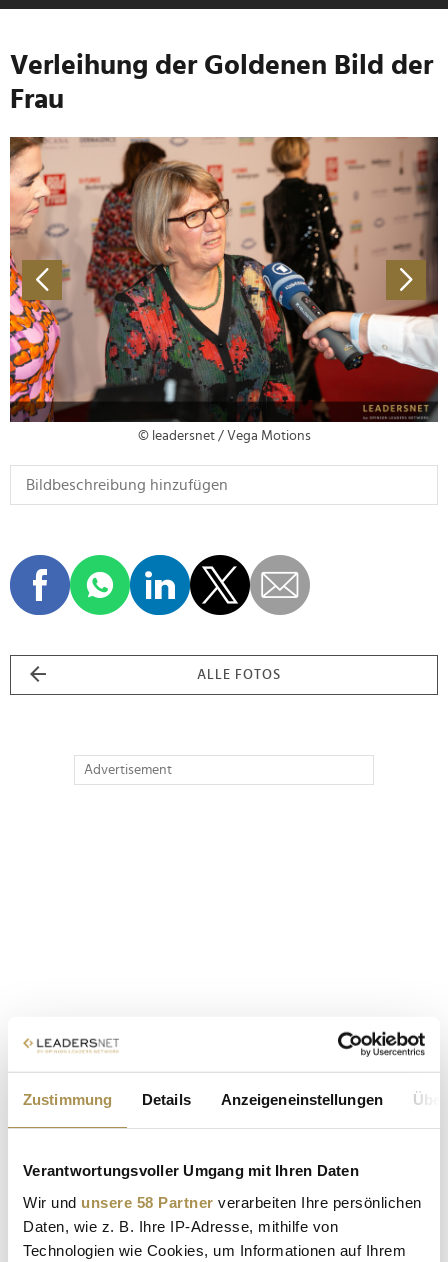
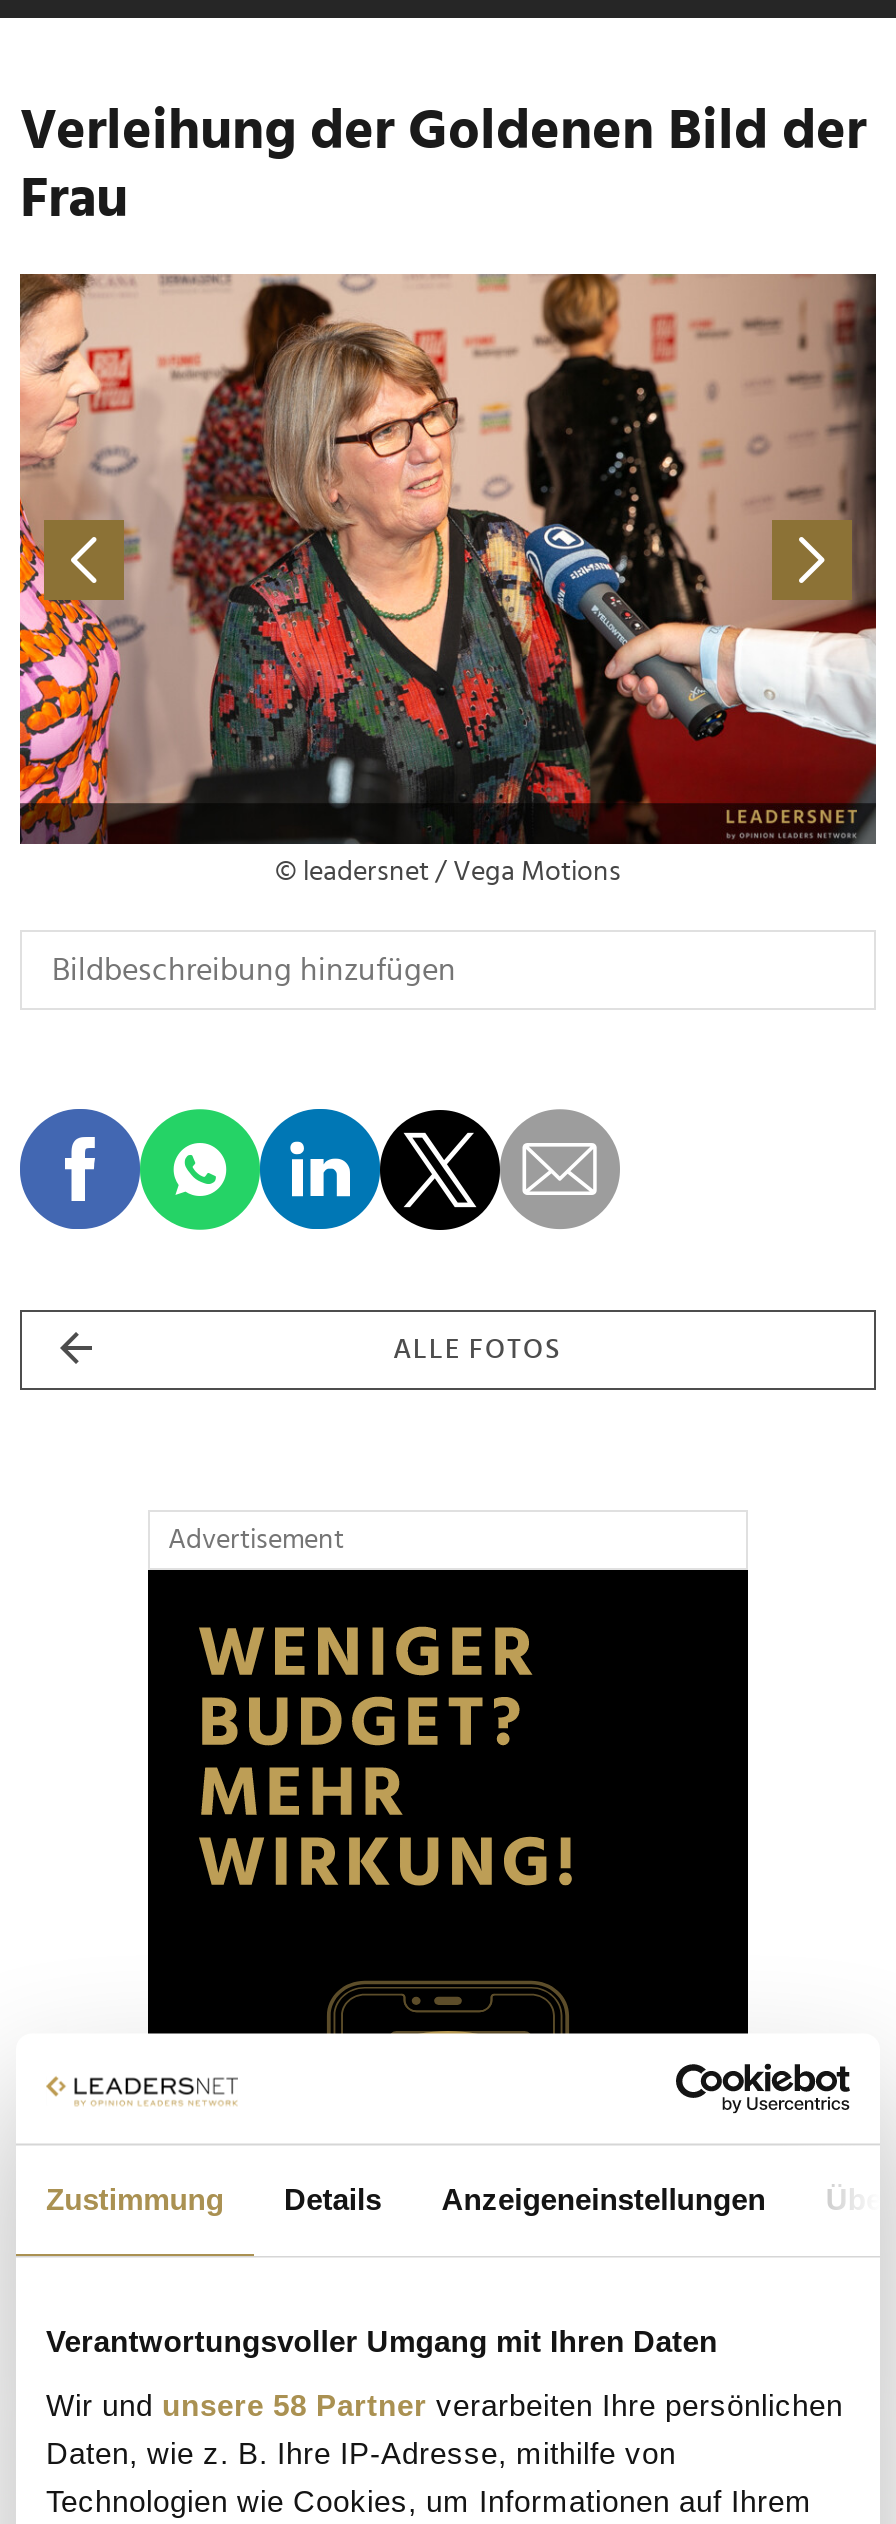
none -> [146,1568,750,2036] [image]

